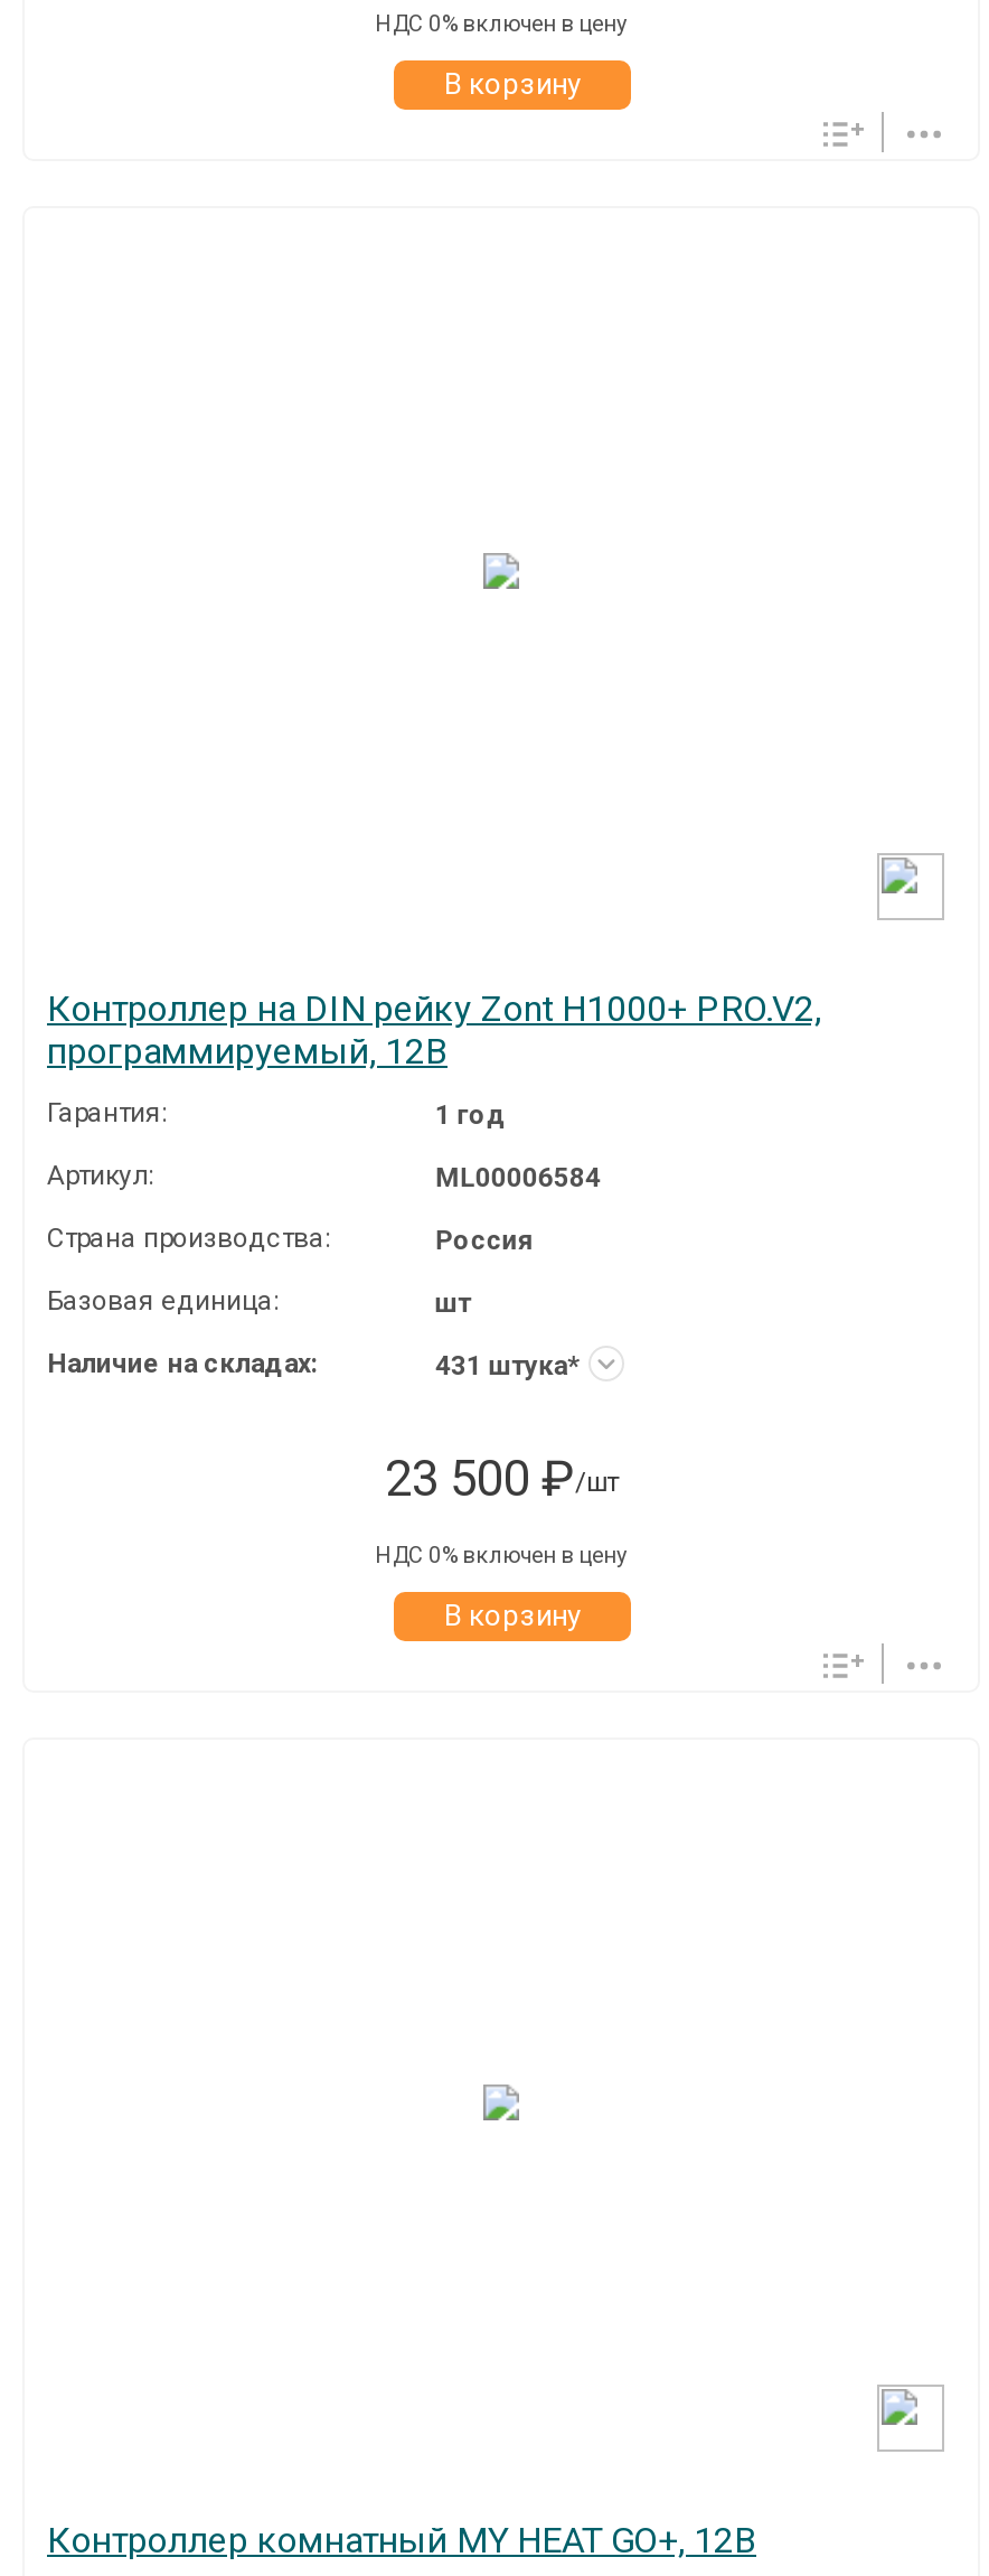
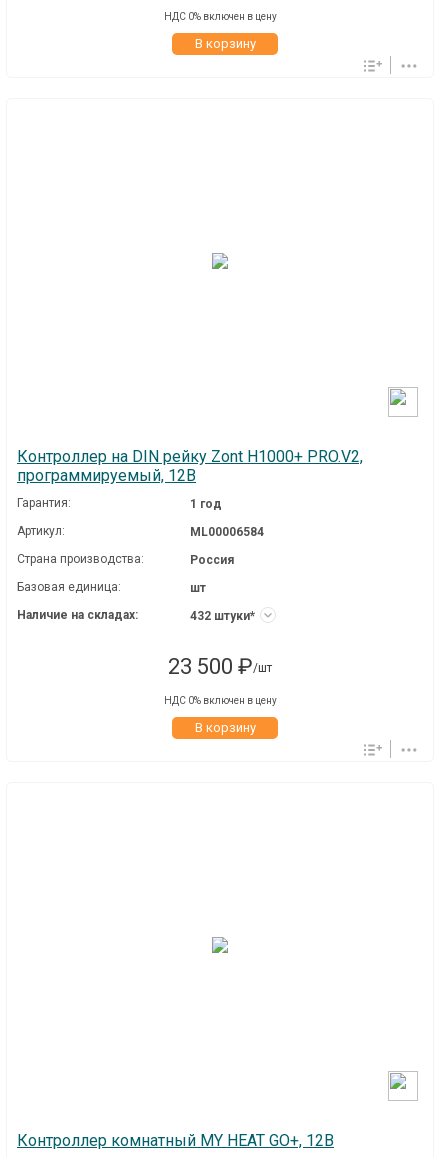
[435,1350,585,1381] 431 штука* -> [190,609,258,623] 432 штуки*

